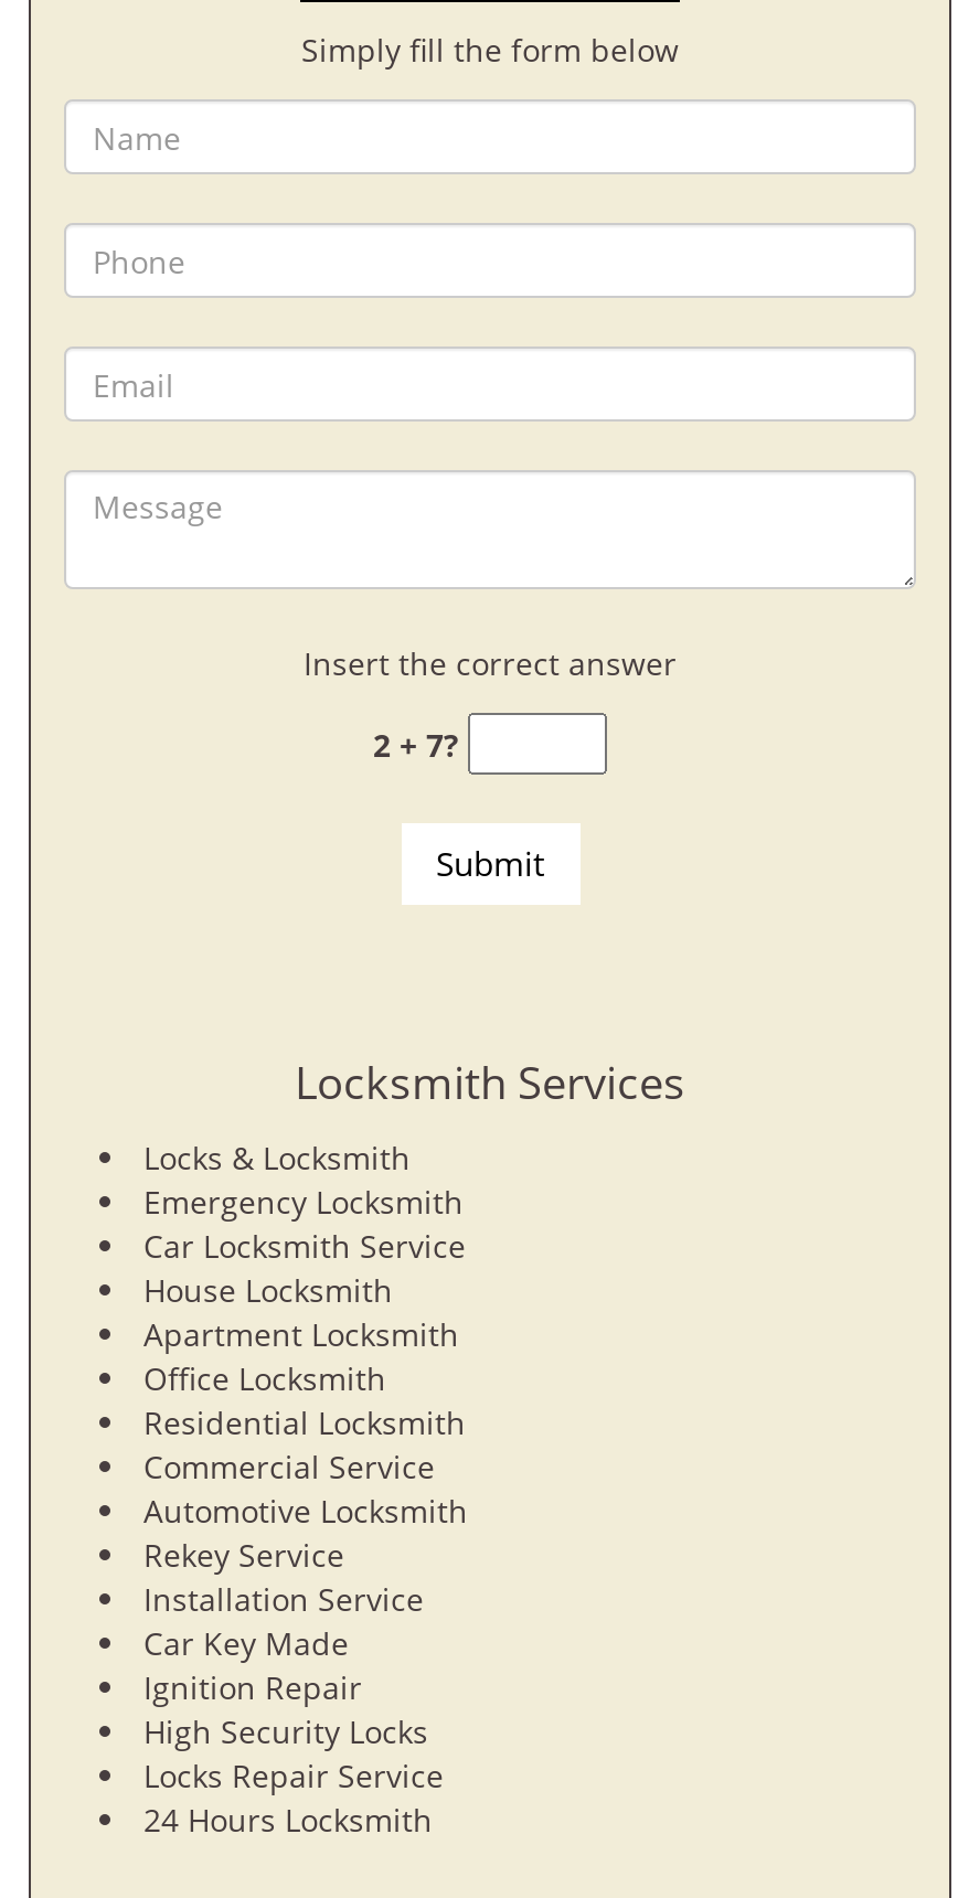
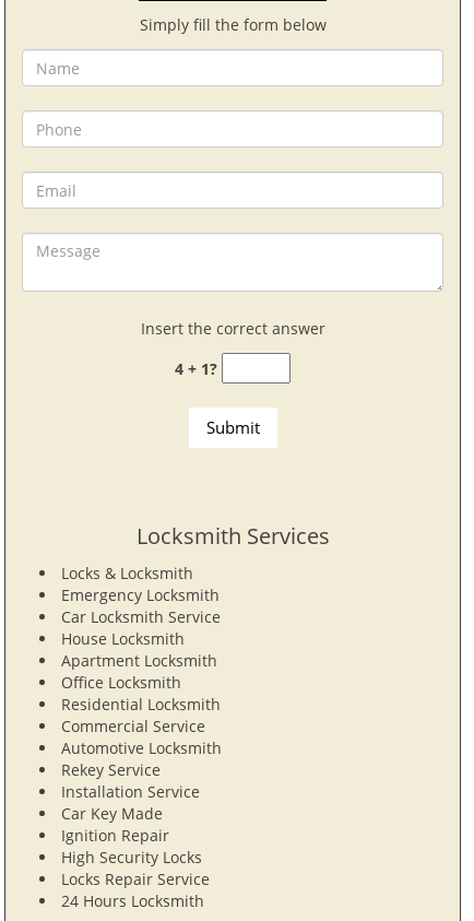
[373,724,459,766] 2 + 7? -> [175,358,217,379] 4 + 1?

